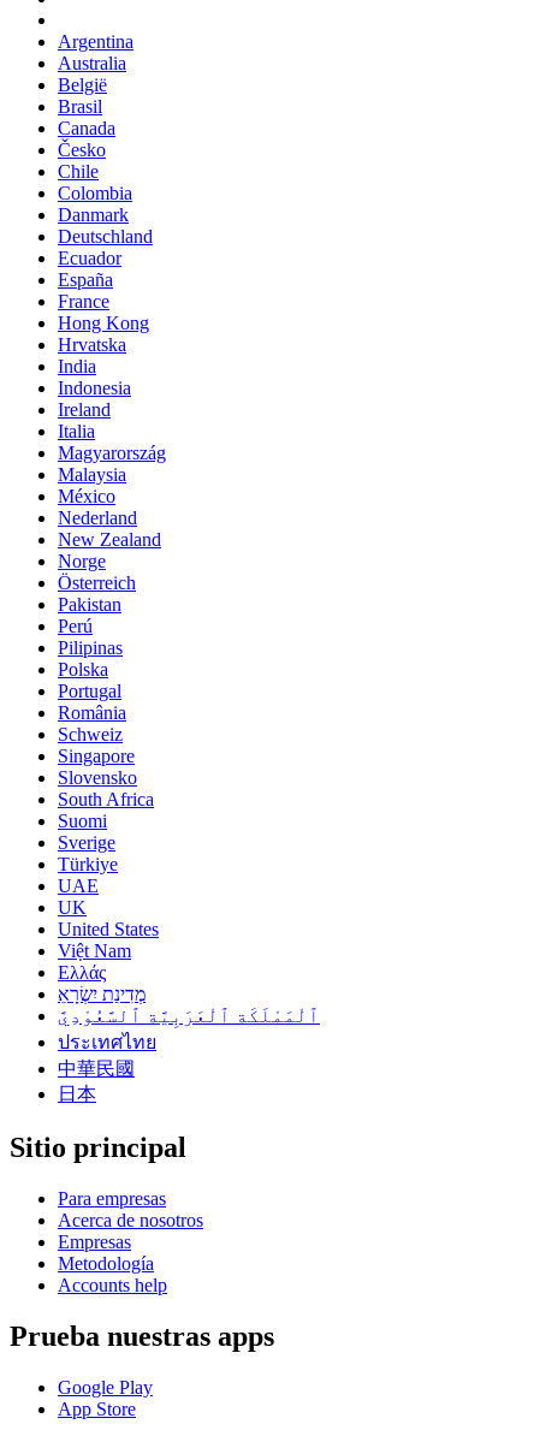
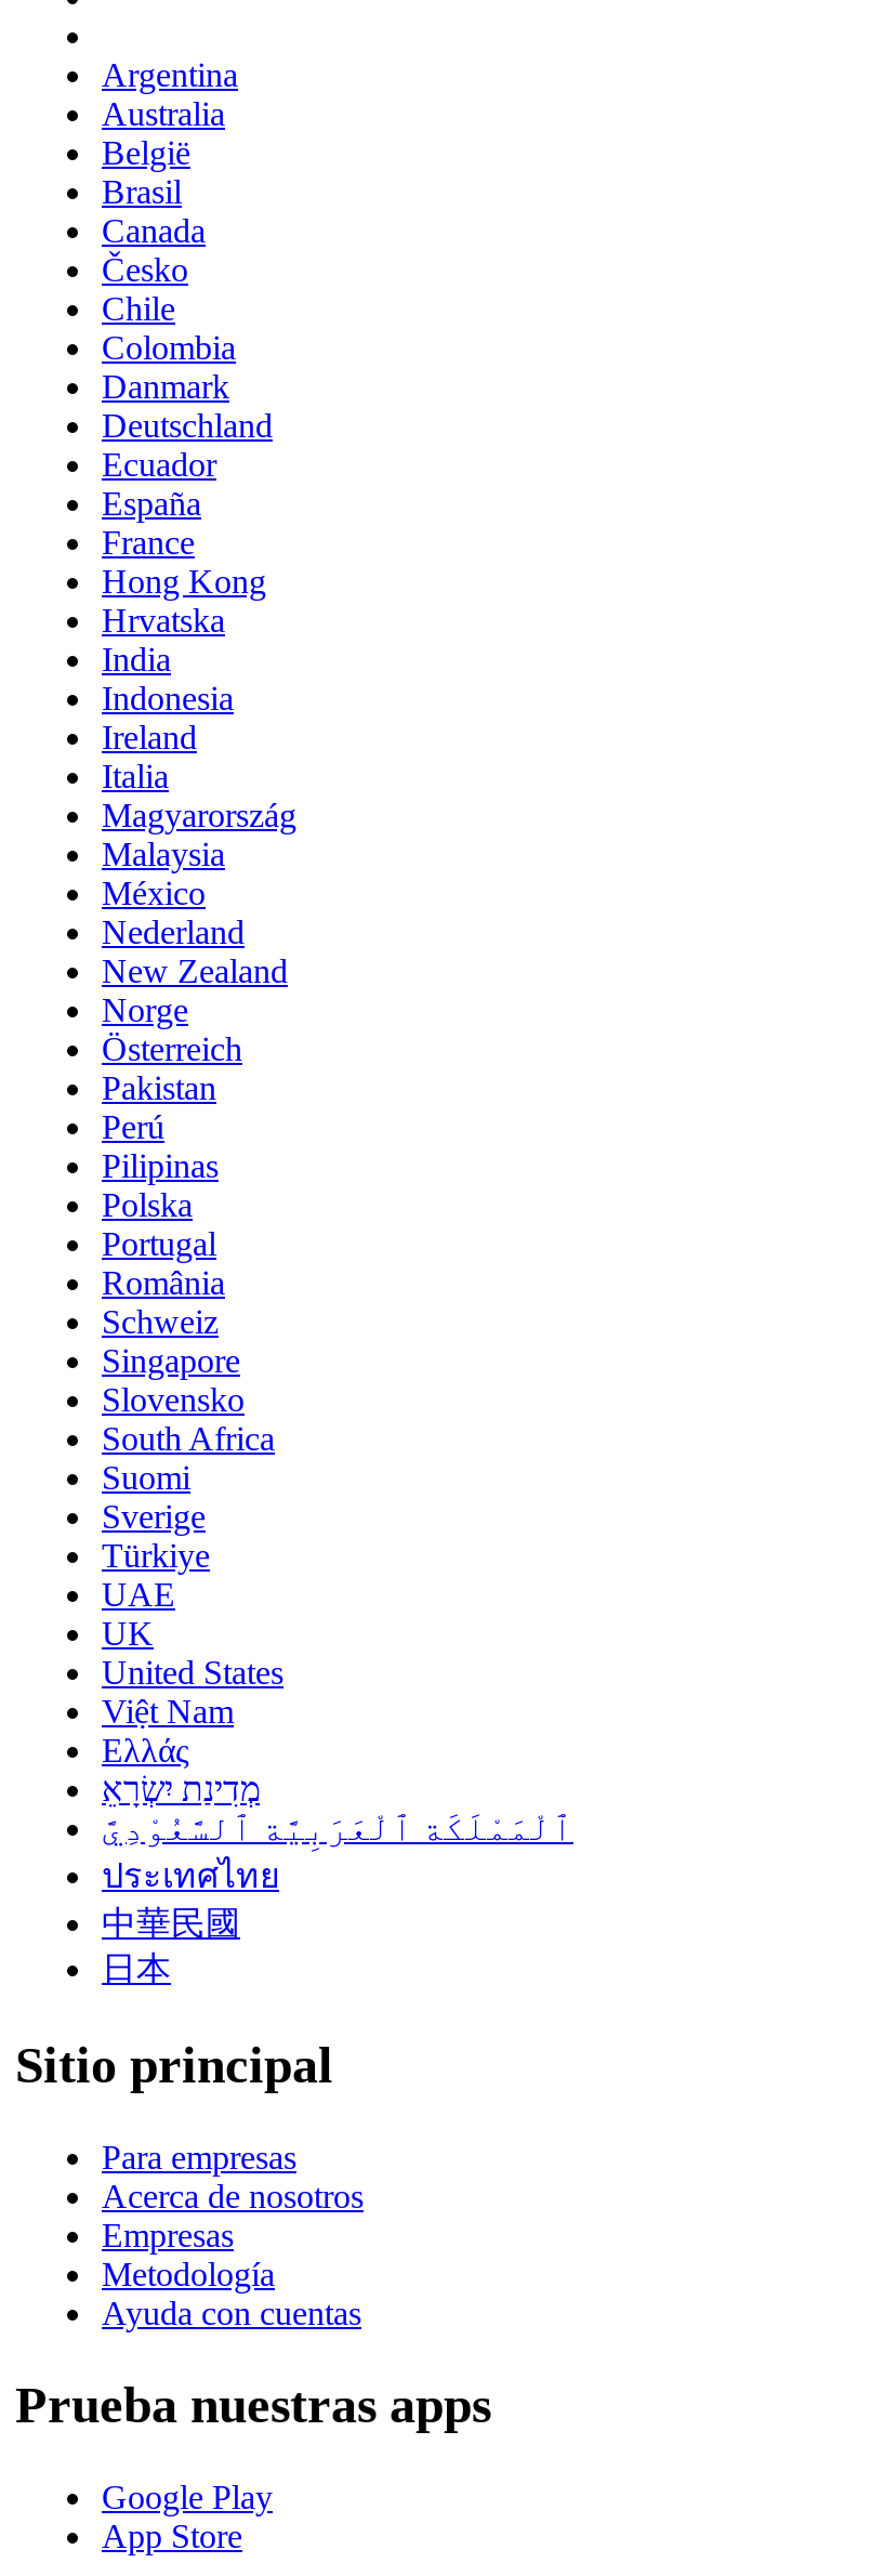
[58,1275,167,1295] Accounts help -> [102,2294,361,2331] Ayuda con cuentas

